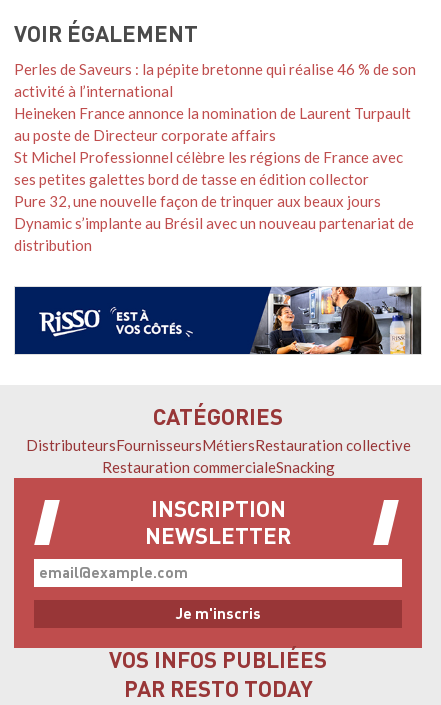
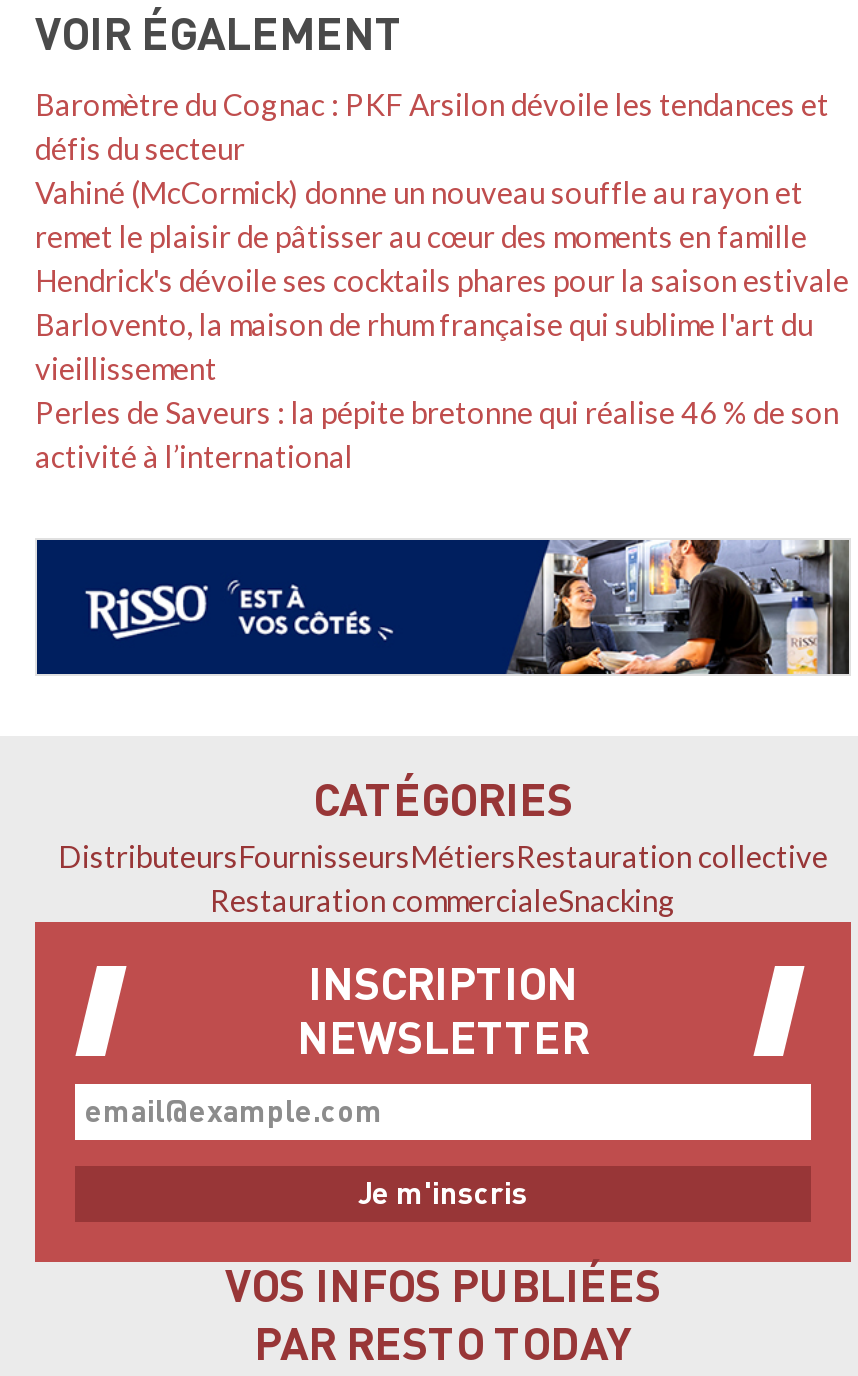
none -> [35,85,849,385] Baromètre du Cognac : PKF Arsilon dévoile les tendances et | défis du secteur | Vahiné (McCormick) donne un nouveau souffle au rayon et | remet le plaisir de pâtisser au cœur des moments en famille | Hendrick's dévoile ses cocktails phares pour la saison estivale | Barlovento, la maison de rhum française qui sublime l'art du | vieillissement
moved [14,60,416,100] -> [35,393,839,473]: Perles de Saveurs : la pépite bretonne qui réalise 46 % de son | activité à l’international
[14,104,414,254] Heineken France annonce la nomination de Laurent Turpault | au poste de Directeur corporate affairs | St Michel Professionnel célèbre les régions de France avec | ses petites galettes bord de tasse en édition collector | Pure 32, une nouvelle façon de trinquer aux beaux jours | Dynamic s’implante au Brésil avec un nouveau partenariat de | distribution -> none

